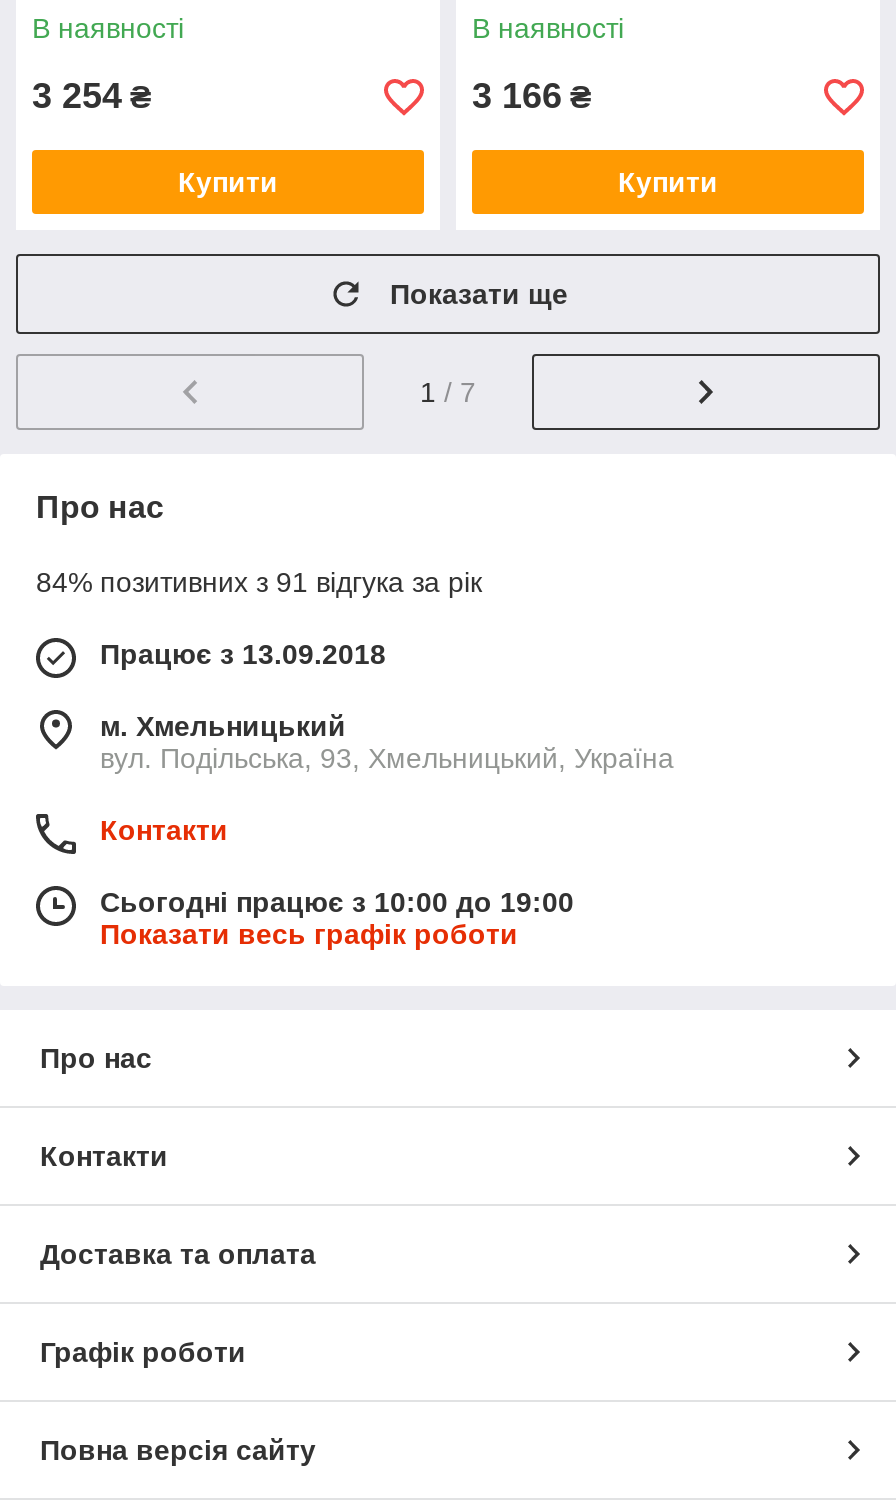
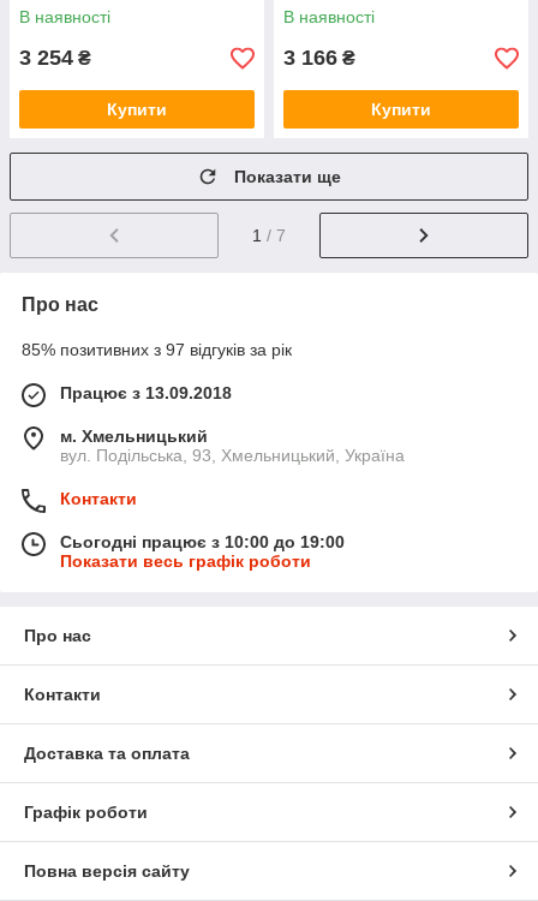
[36,566,482,598] 84% позитивних з 91 відгука за рік -> [22,340,292,359] 85% позитивних з 97 відгуків за рік

